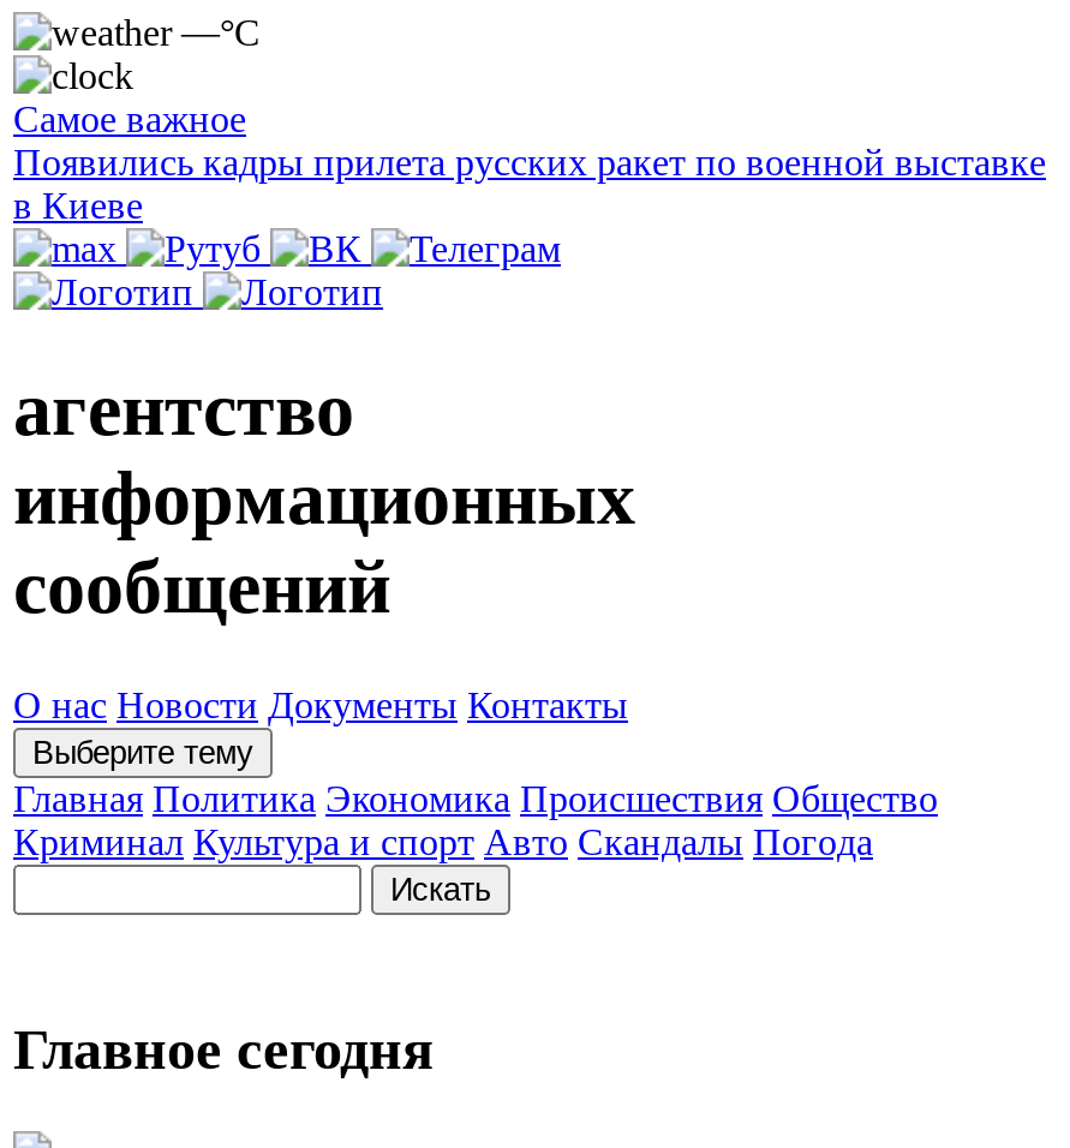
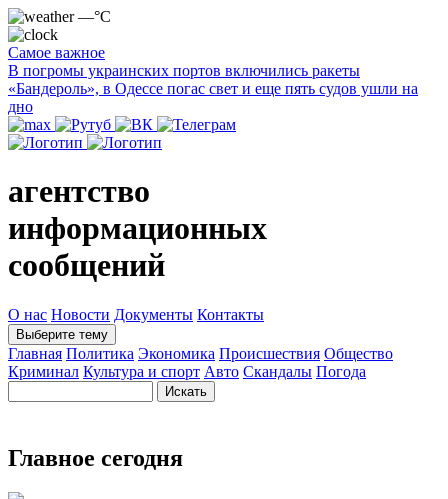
[13,142,1046,226] Появились кадры прилета русских ракет по военной выставке | в Киеве -> [8,62,418,115] В погромы украинских портов включились ракеты | «Бандероль», в Одессе погас свет и еще пять судов ушли на | дно

